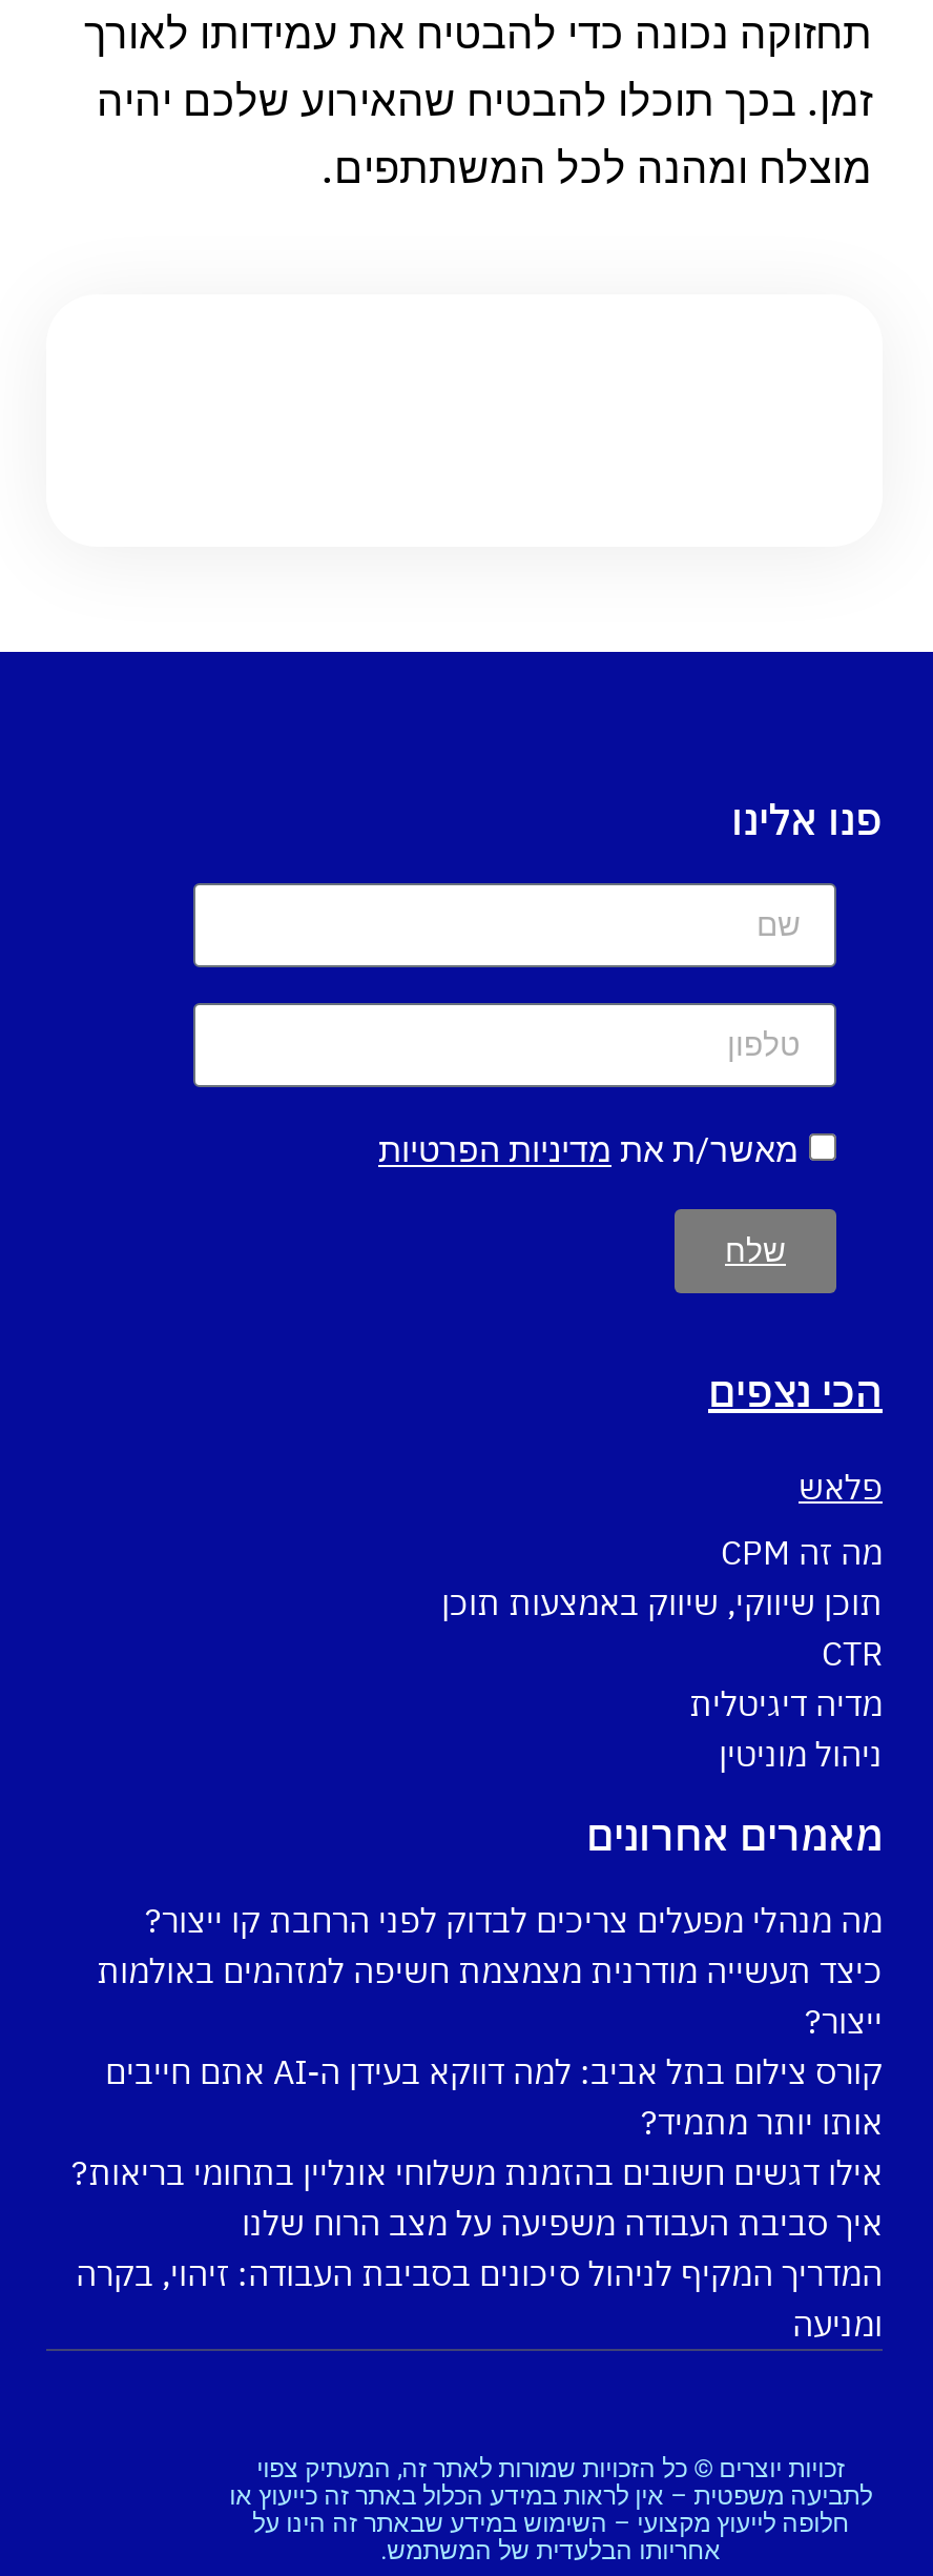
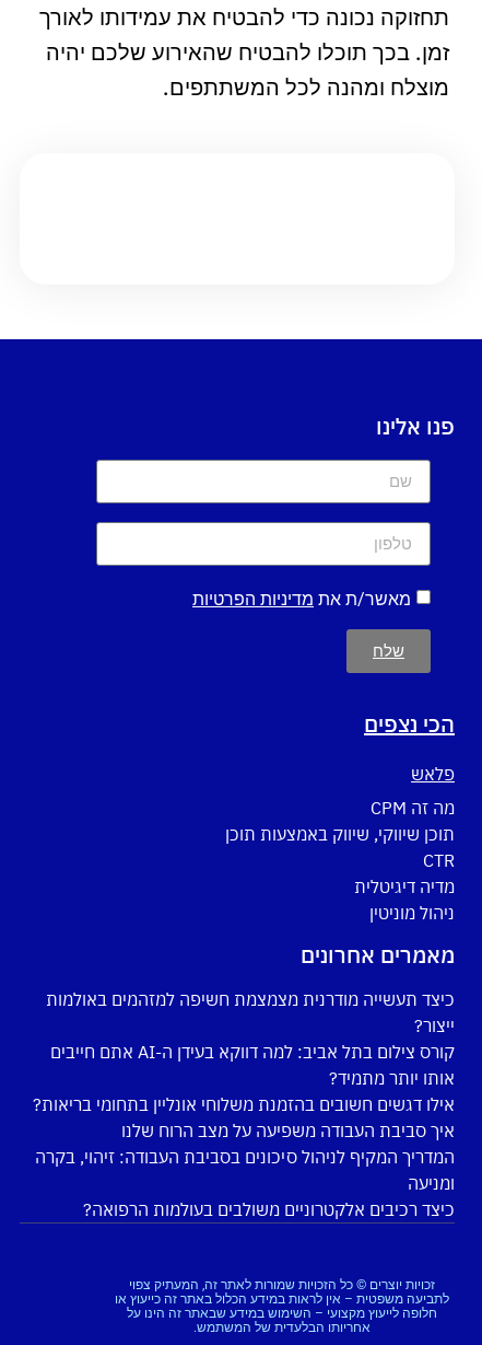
[145,1899,883,1941] מה מנהלי מפעלים צריכים לבדוק לפני הרחבת קו ייצור? -> none
moved [71,1950,883,2345] -> [33,988,455,1194]: כיצד תעשייה מודרנית מצמצמת חשיפה למזהמים באולמות | ייצור? | אותו יותר מתמיד? | אילו דגשים חשובים בהזמנת משלוחי אונליין בתחומי בריאות? | איך סביבת העבודה משפיעה על מצב הרוח שלנו | המדריך המקיף לניהול סיכונים בסביבת העבודה: זיהוי, בקרה | ומניעה
none -> [83,1198,455,1220] כיצד רכיבים אלקטרוניים משולבים בעולמות הרפואה?

